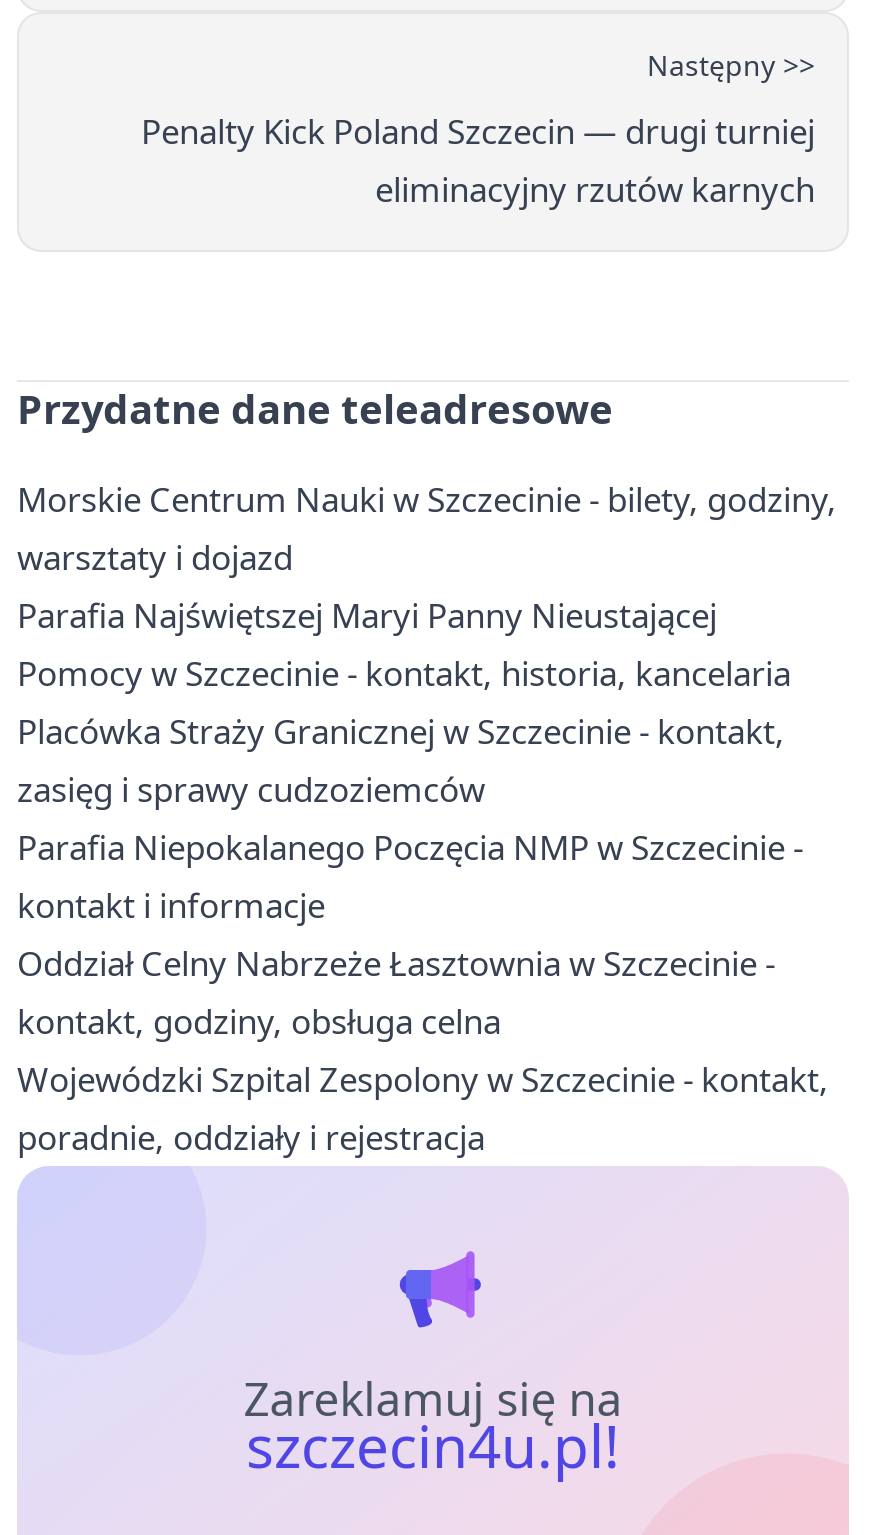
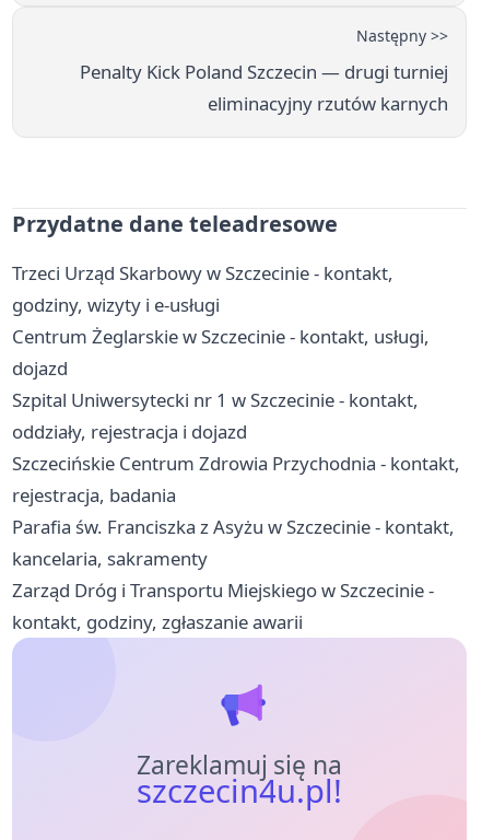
[17,476,837,1160] Morskie Centrum Nauki w Szczecinie - bilety, godziny, | warsztaty i dojazd | Parafia Najświętszej Maryi Panny Nieustającej | Pomocy w Szczecinie - kontakt, historia, kancelaria | Placówka Straży Granicznej w Szczecinie - kontakt, | zasięg i sprawy cudzoziemców | Parafia Niepokalanego Poczęcia NMP w Szczecinie - | kontakt i informacje | Oddział Celny Nabrzeże Łasztownia w Szczecinie - | kontakt, godziny, obsługa celna | Wojewódzki Szpital Zespolony w Szczecinie - kontakt, | poradnie, oddziały i rejestracja -> [12,260,460,634] Trzeci Urząd Skarbowy w Szczecinie - kontakt, | godziny, wizyty i e-usługi | Centrum Żeglarskie w Szczecinie - kontakt, usługi, | dojazd | Szpital Uniwersytecki nr 1 w Szczecinie - kontakt, | oddziały, rejestracja i dojazd | Szczecińskie Centrum Zdrowia Przychodnia - kontakt, | rejestracja, badania | Parafia św. Franciszka z Asyżu w Szczecinie - kontakt, | kancelaria, sakramenty | Zarząd Dróg i Transportu Miejskiego w Szczecinie - | kontakt, godziny, zgłaszanie awarii

